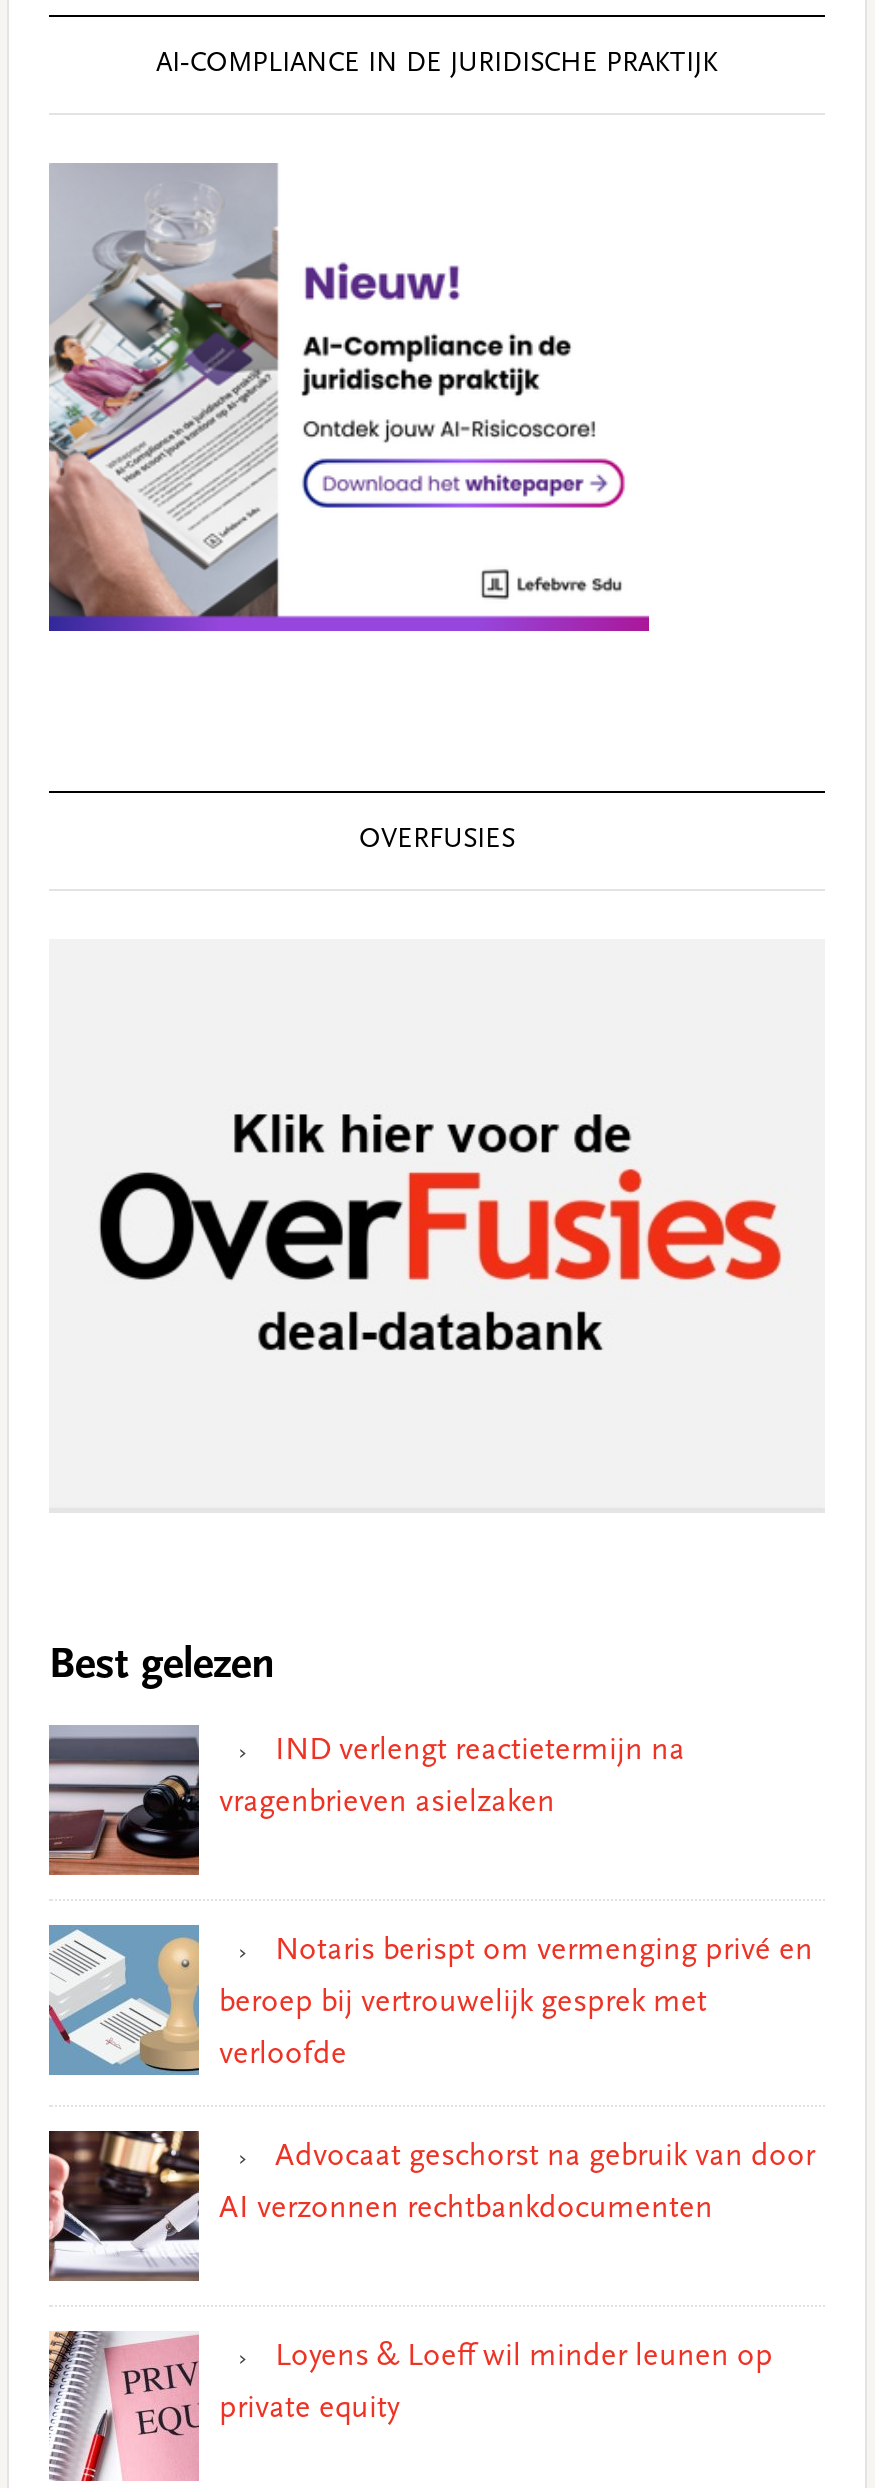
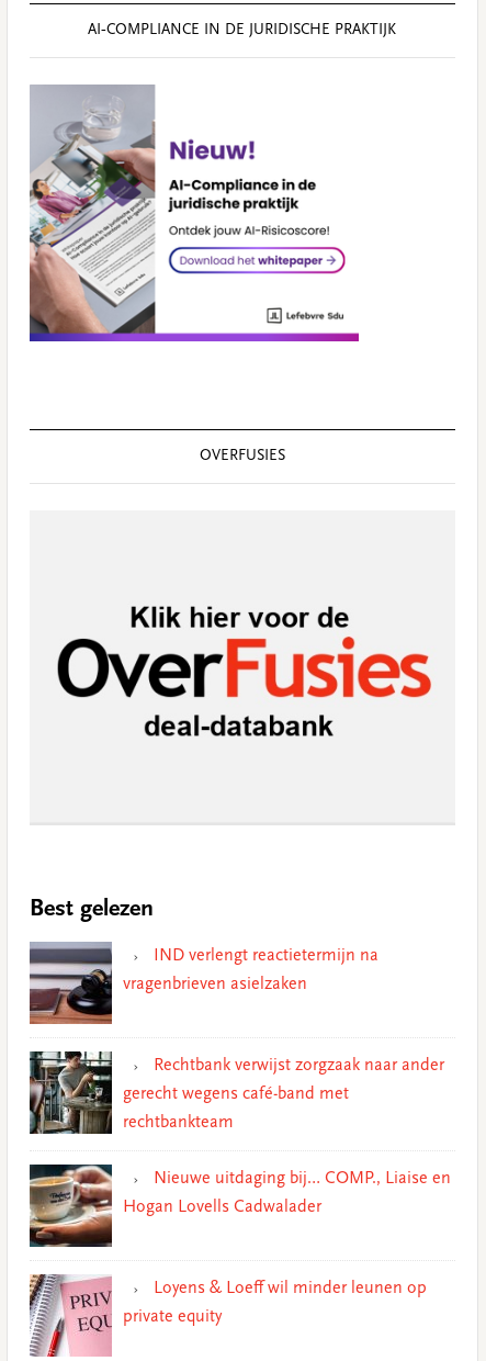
[47,1923,707,2077] [image] | beroep bij vertrouwelijk gesprek met -> [29,1050,349,1135] [image] | gerecht wegens café-band met
[275,1935,813,1967] Notaris berispt om vermenging privé en -> [154,1057,444,1074] Rechtbank verwijst zorgzaak naar ander
[219,2039,347,2071] verloofde -> [123,1114,234,1131] rechtbankteam
[47,2129,713,2283] [image] | AI verzonnen rechtbankdocumenten -> [29,1163,321,1248] [image] | Hogan Lovells Cadwalader
[275,2141,815,2173] Advocaat geschorst na gebruik van door -> [154,1170,451,1187] Nieuwe uitdaging bij… COMP., Liaise en

